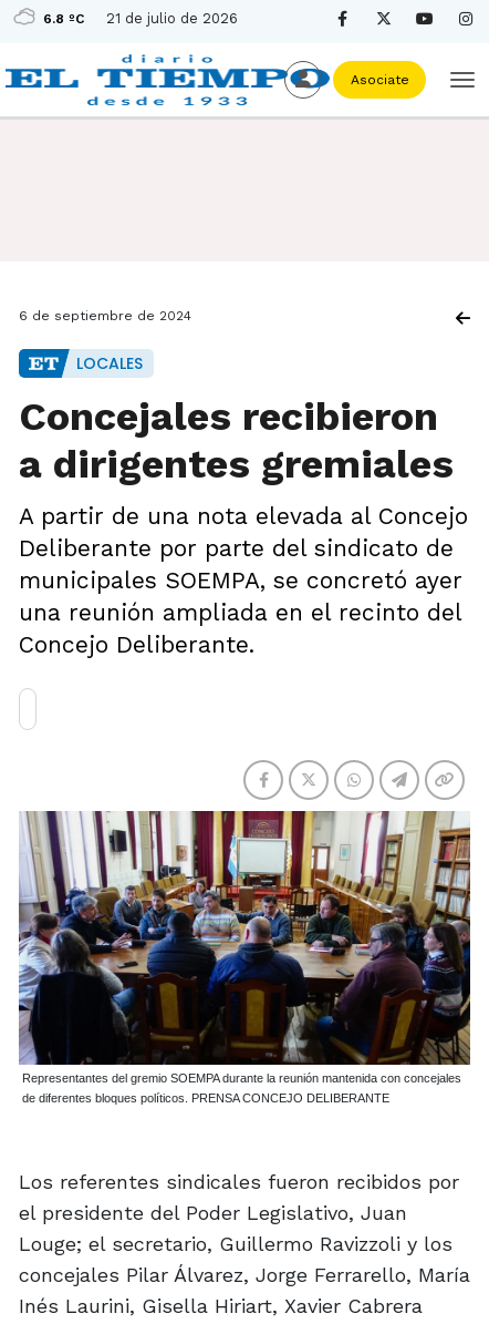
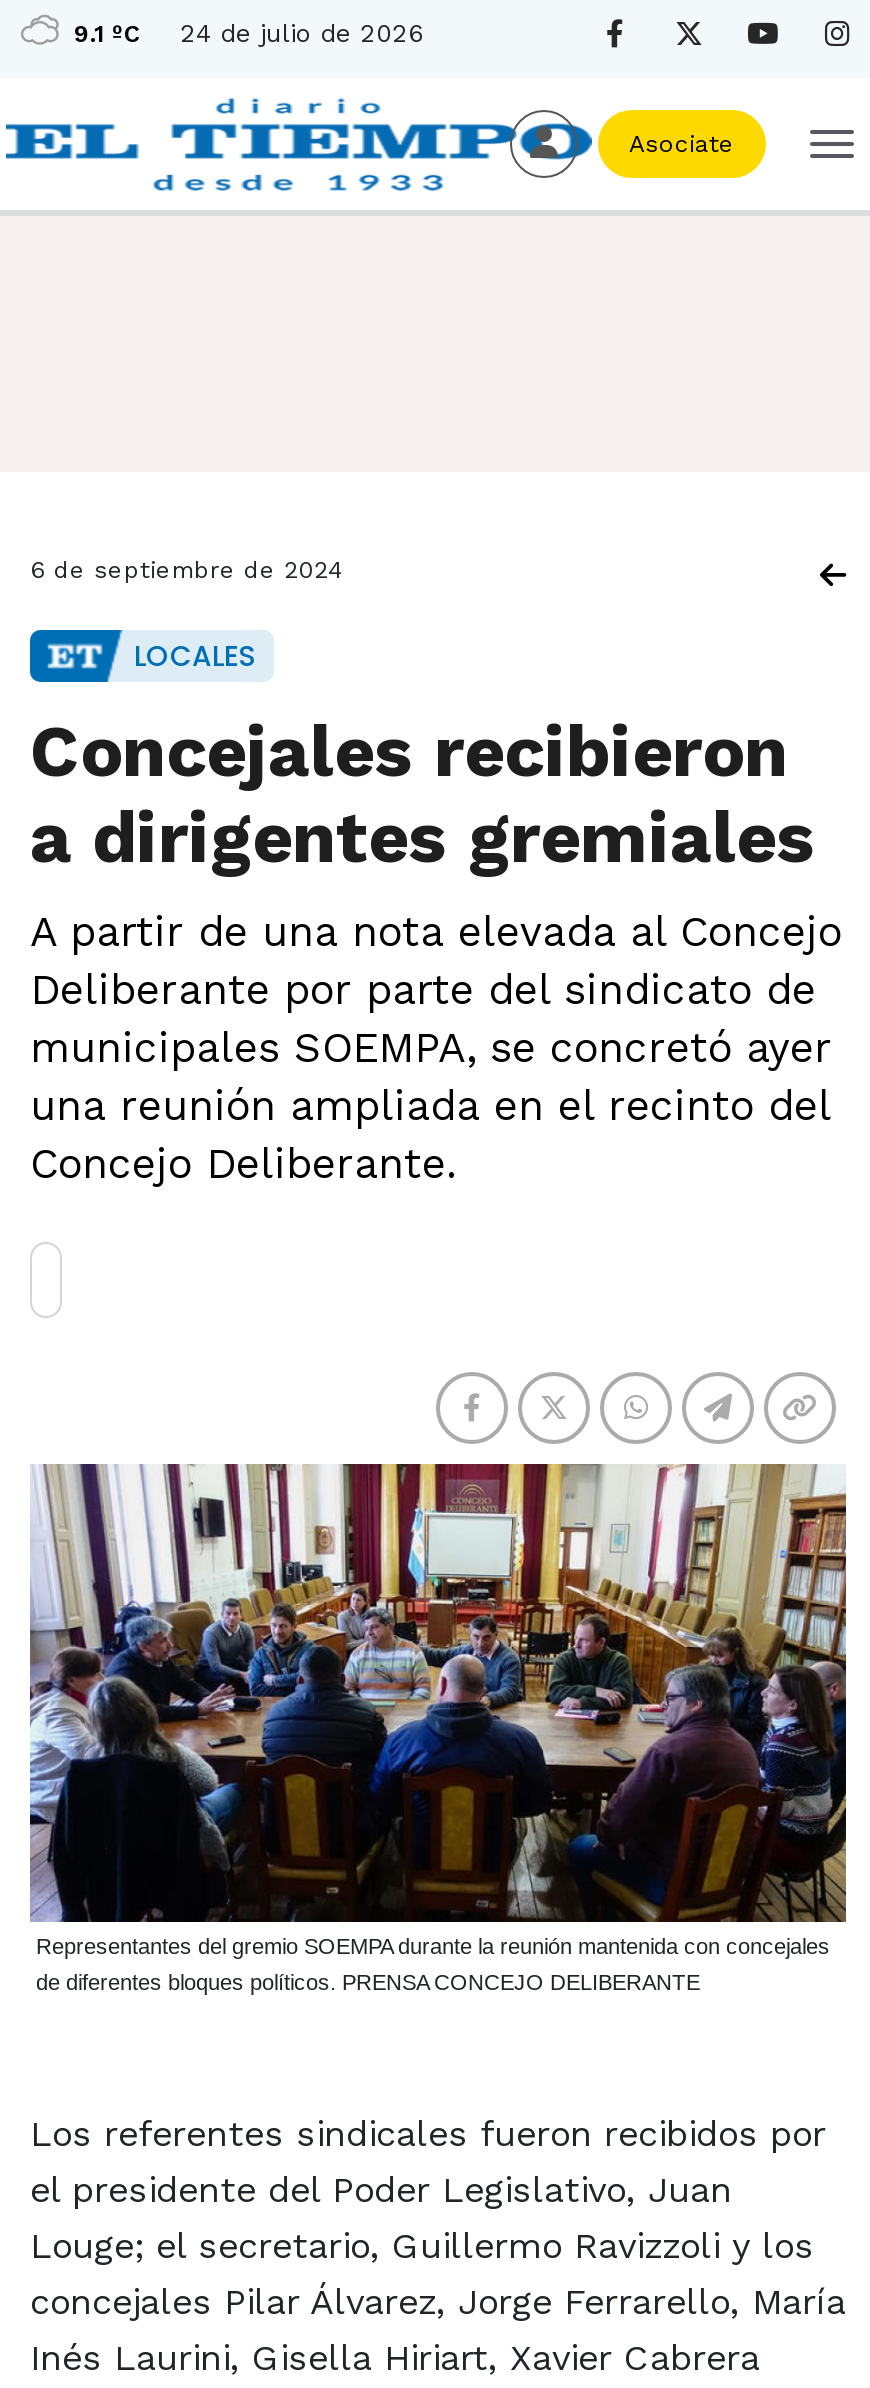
[43,11,84,27] 6.8 ºC -> [74,20,140,48] 9.1 ºC
[106,10,238,27] 21 de julio de 2026 -> [180,18,424,48] 24 de julio de 2026

